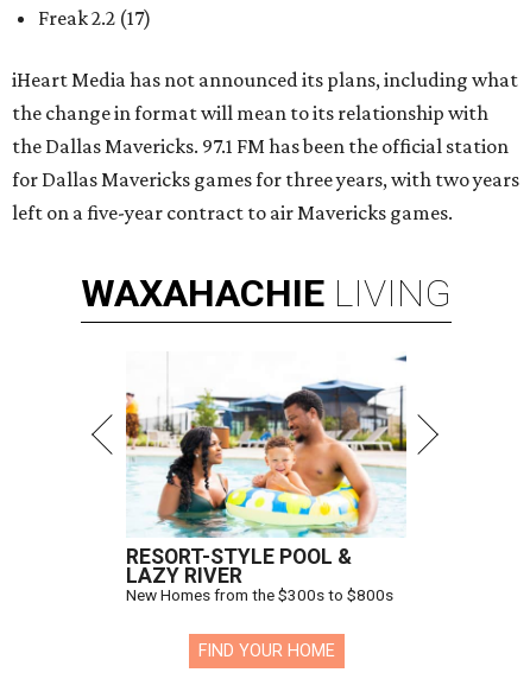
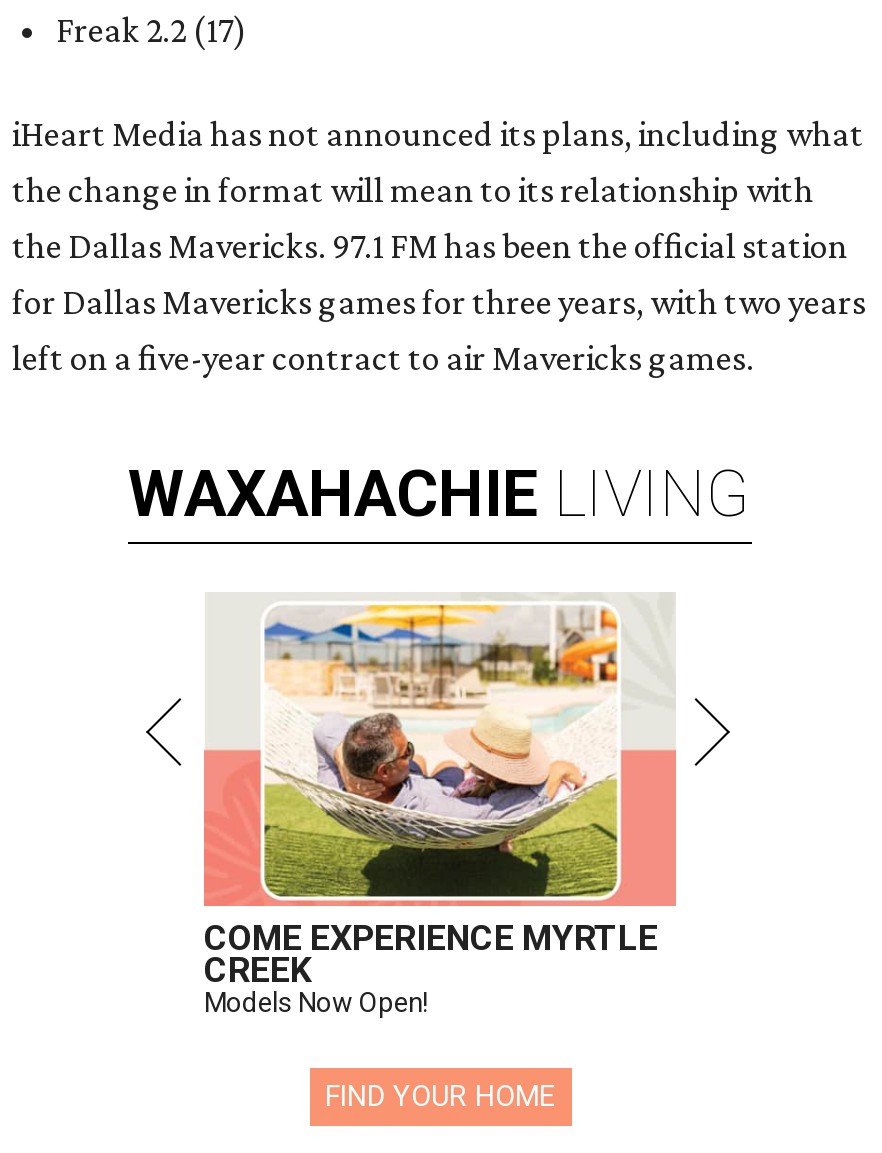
[125,353,408,604] [image] | RESORT-STYLE POOL & | LAZY RIVER | New Homes from the $300s to $800s -> [202,592,678,1018] [image] | COME EXPERIENCE MYRTLE | CREEK | Models Now Open!

